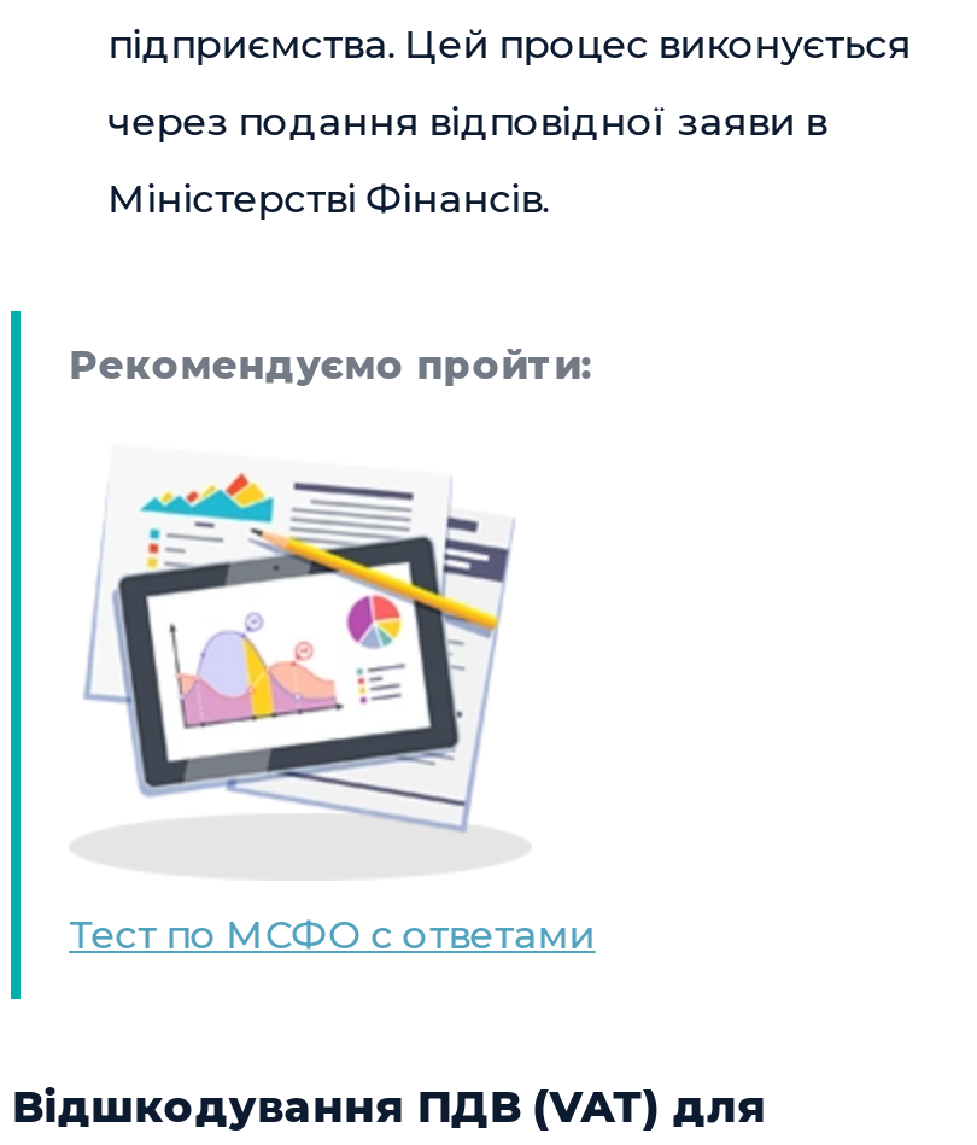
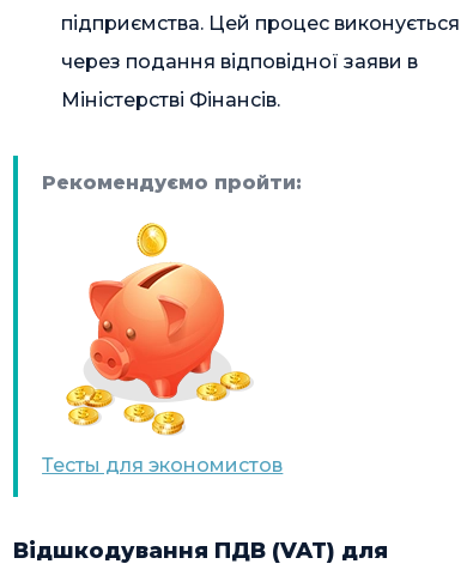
[69,446,595,958] [image] | Тест по МСФО с ответами -> [42,222,283,477] [image] | Тесты для экономистов

